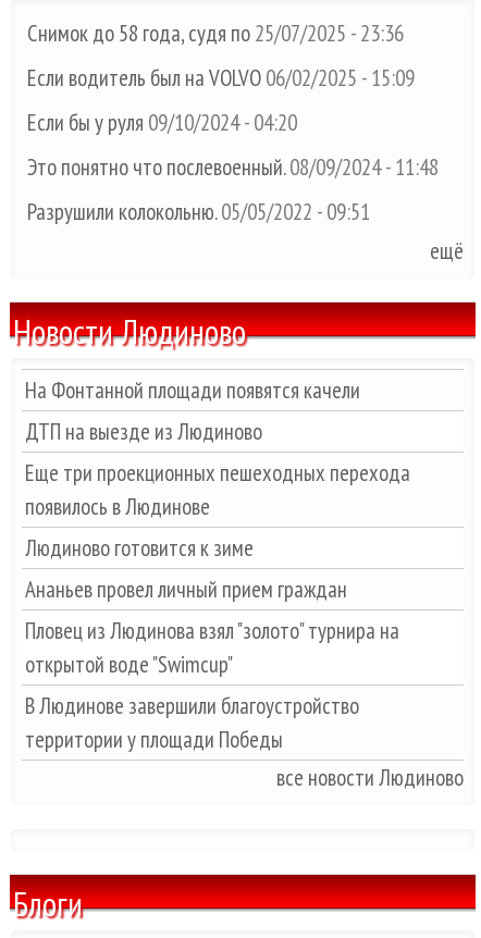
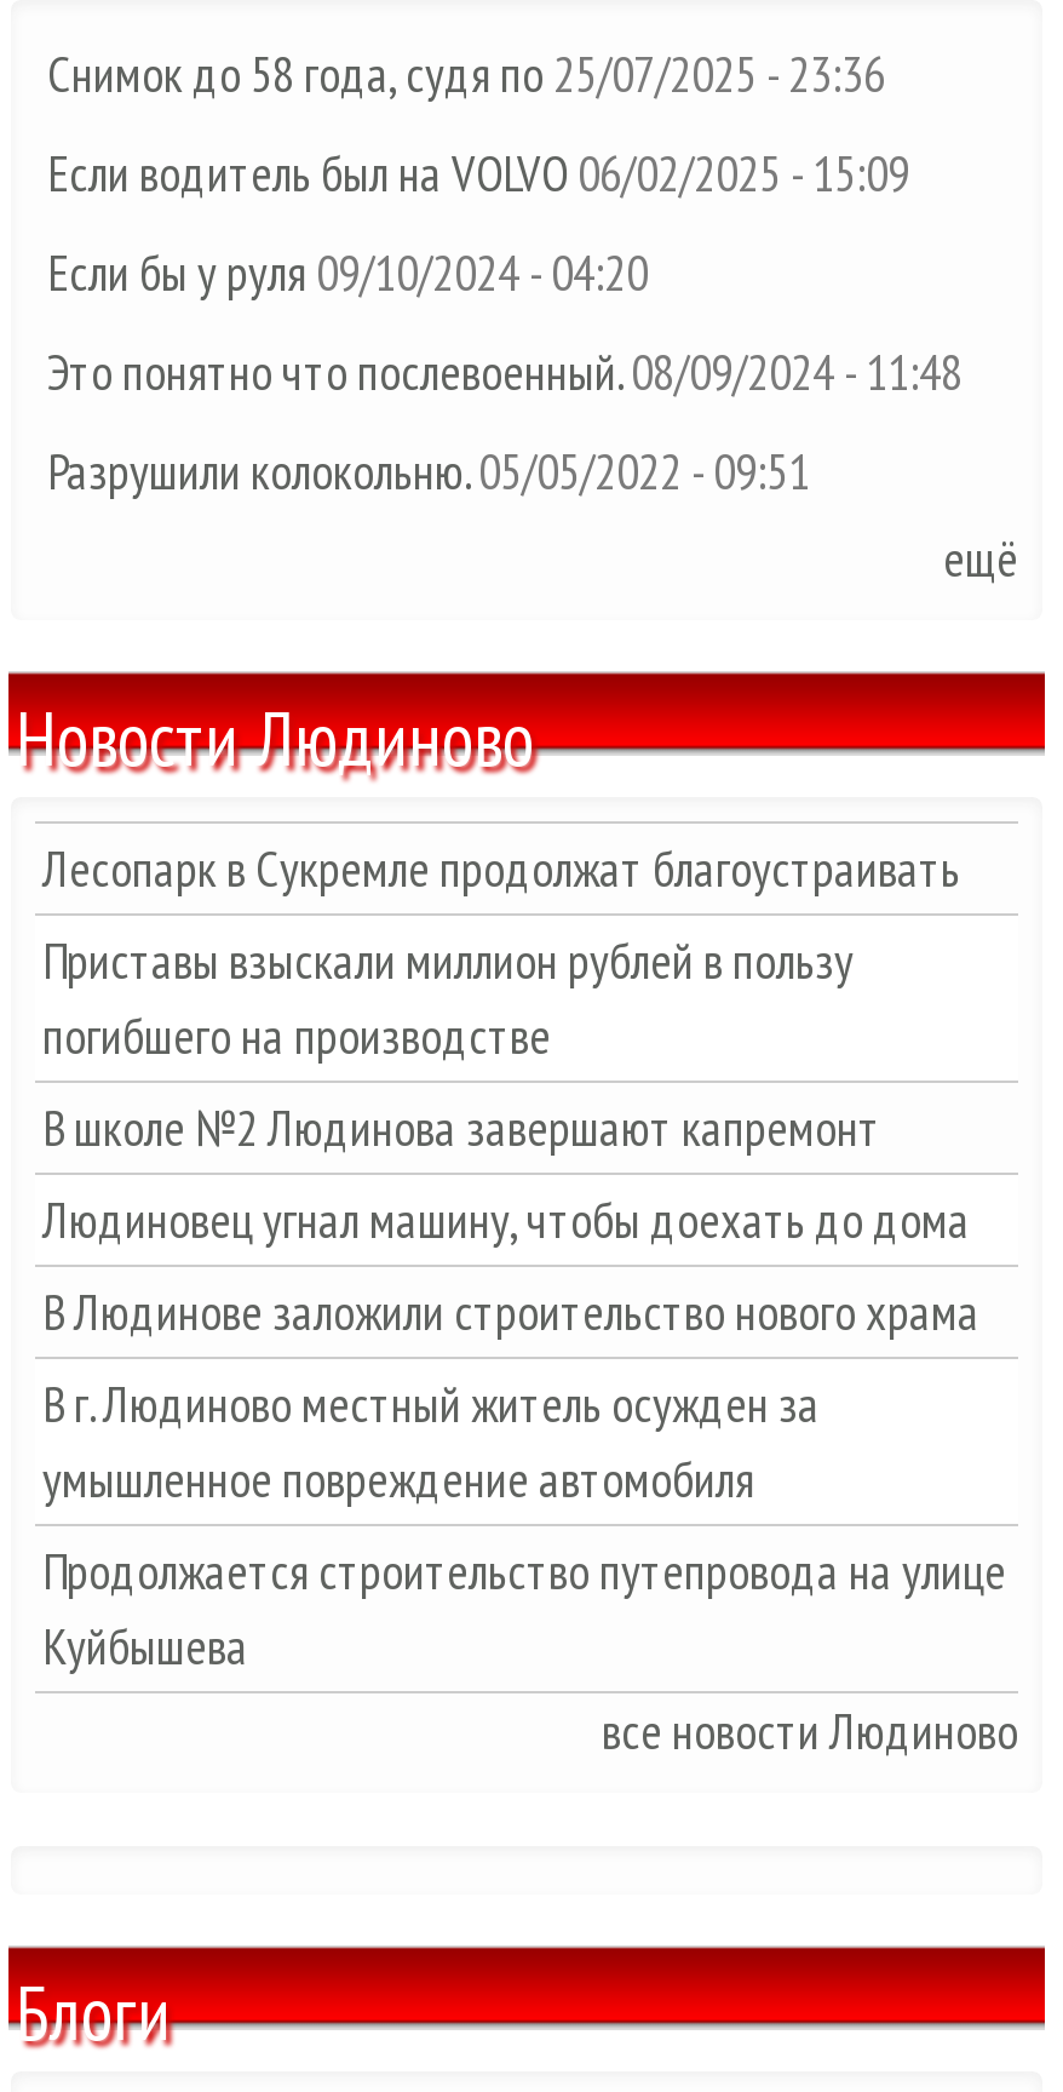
[25,375,410,754] На Фонтанной площади появятся качели | ДТП на выезде из Людиново | Еще три проекционных пешеходных перехода | появилось в Людинове | Людиново готовится к зиме | Ананьев провел личный прием граждан | Пловец из Людинова взял "золото" турнира на | открытой воде "Swimcup" | В Людинове завершили благоустройство | территории у площади Победы -> [42,835,1006,1678] Лесопарк в Сукремле продолжат благоустраивать | Приставы взыскали миллион рублей в пользу | погибшего на производстве | В школе №2 Людинова завершают капремонт | Людиновец угнал машину, чтобы доехать до дома | В Людинове заложили строительство нового храма | В г. Людиново местный житель осужден за | умышленное повреждение автомобиля | Продолжается строительство путепровода на улице | Куйбышева

